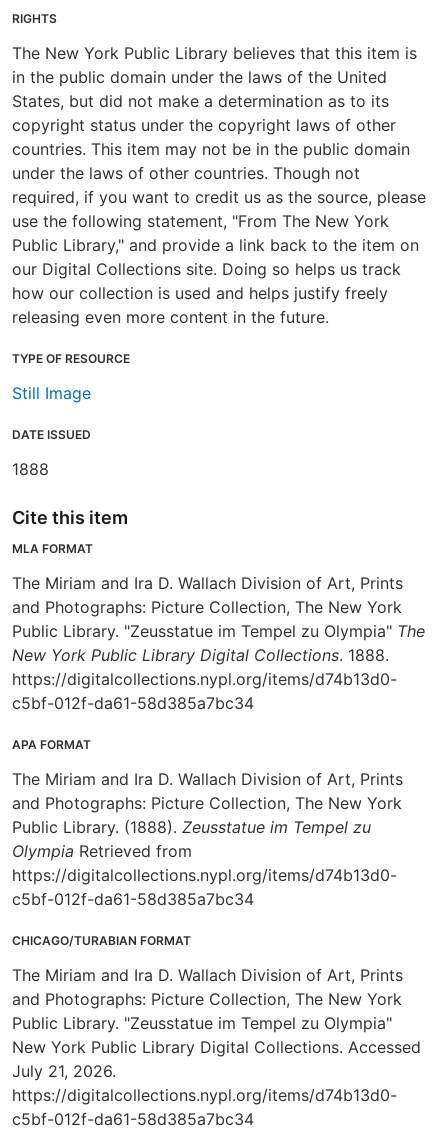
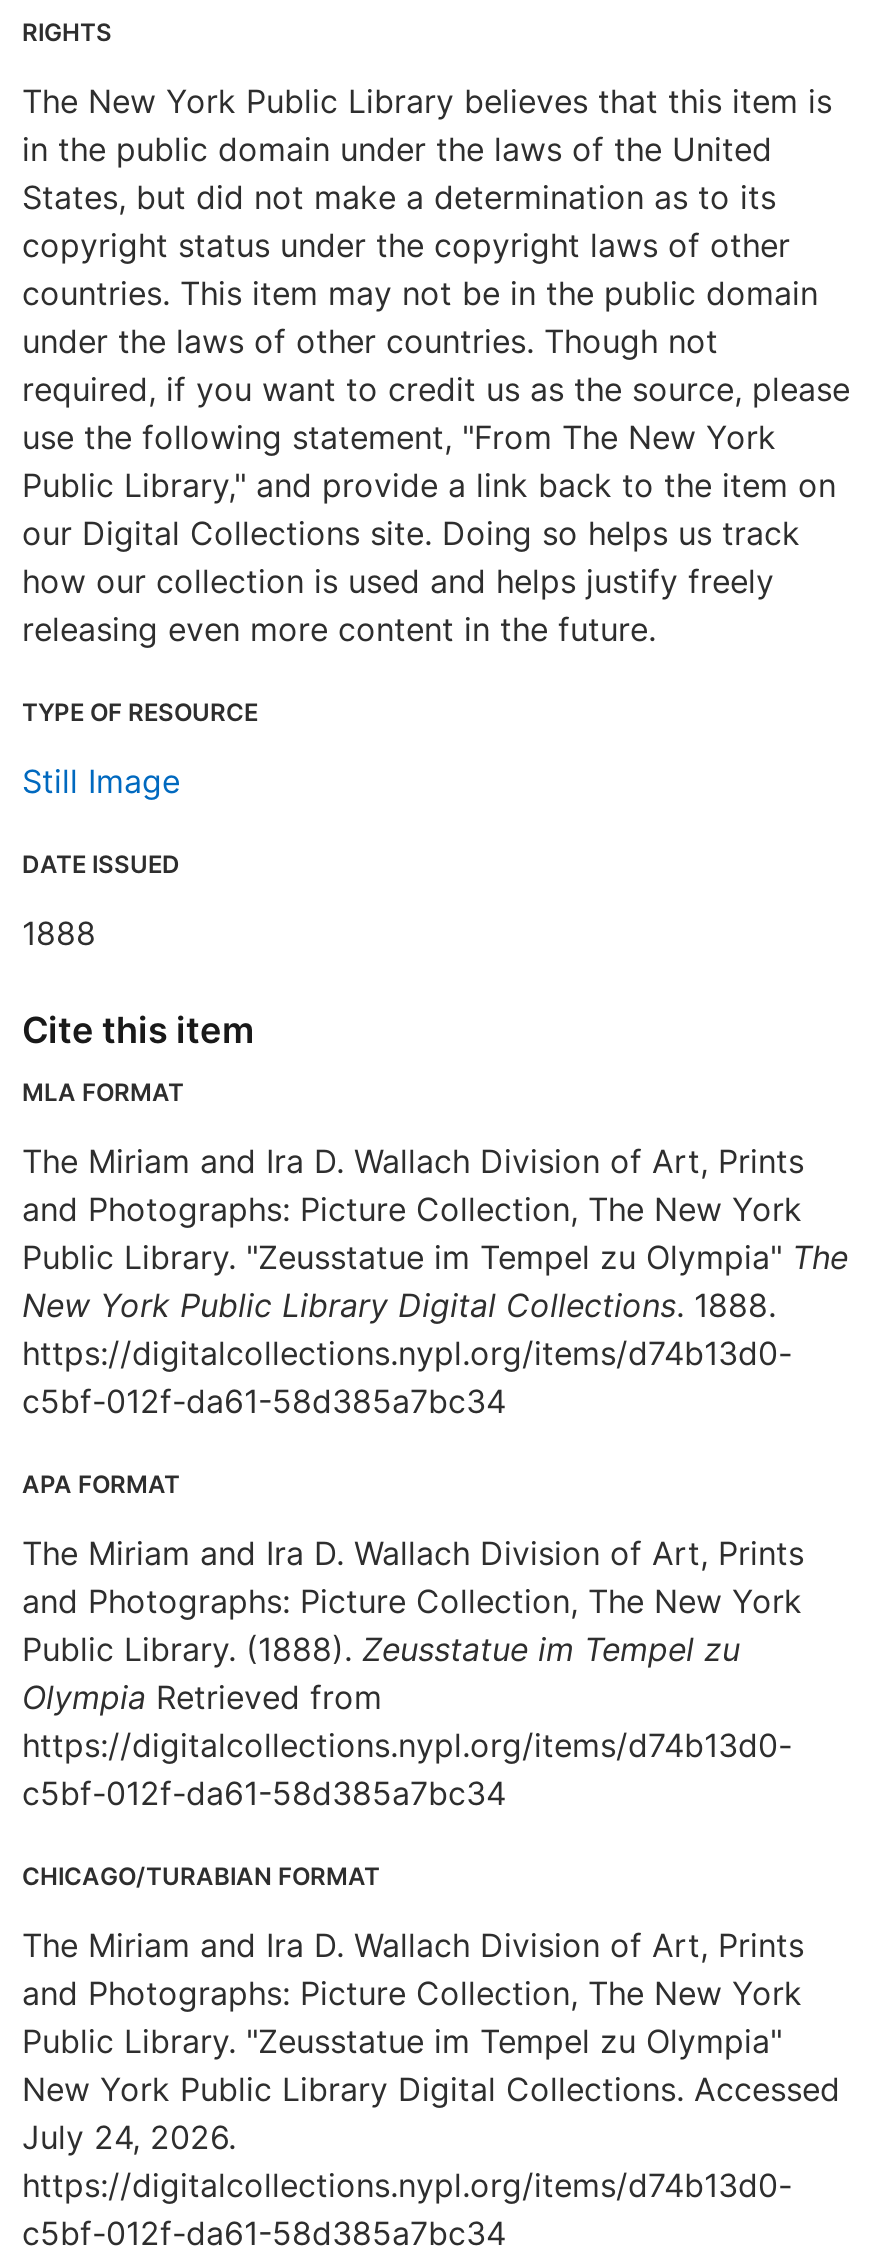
[12,1061,116,1081] July 21, 2026. -> [22,2117,236,2157] July 24, 2026.

